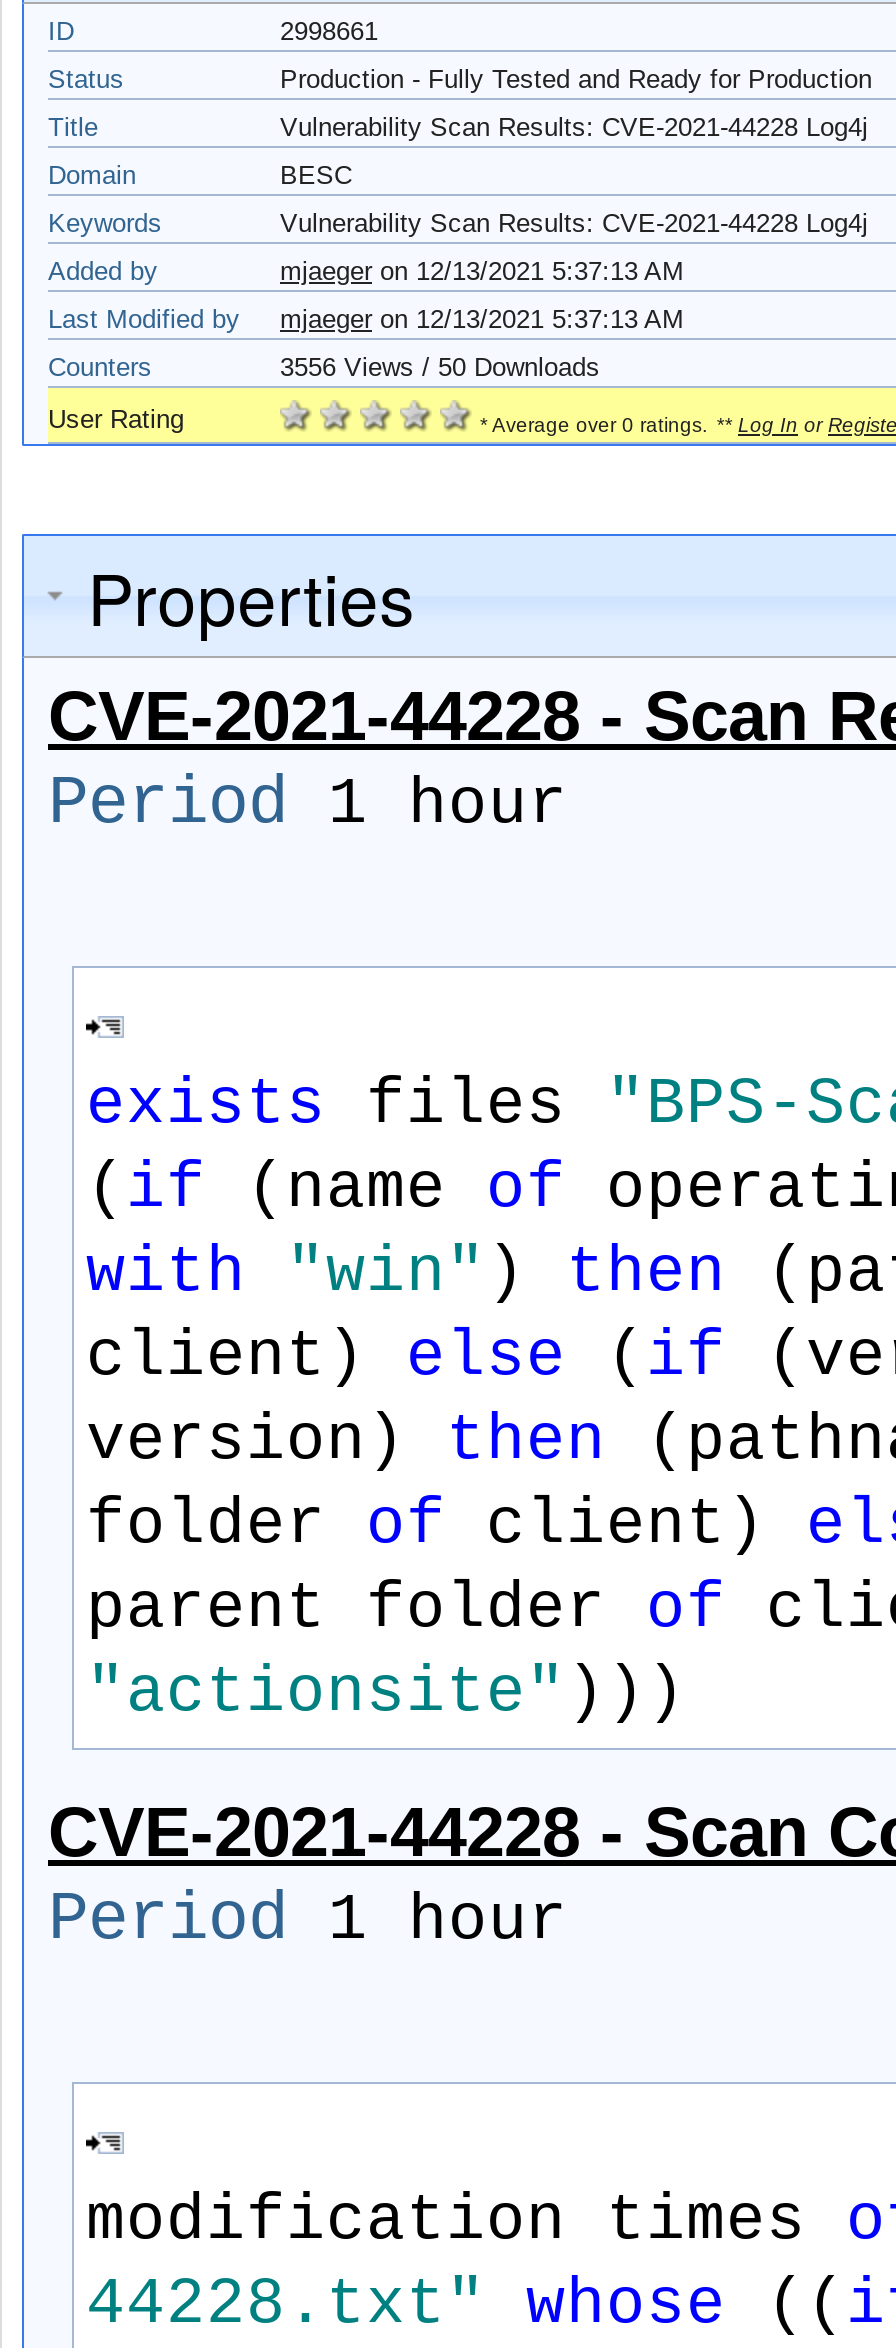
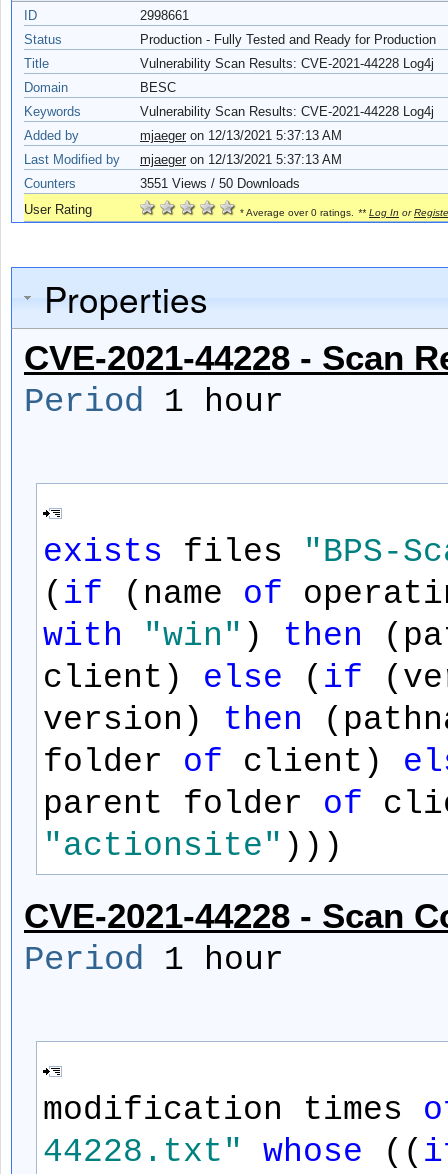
[280,353,600,383] 3556 Views / 50 Downloads -> [140,176,300,191] 3551 Views / 50 Downloads

